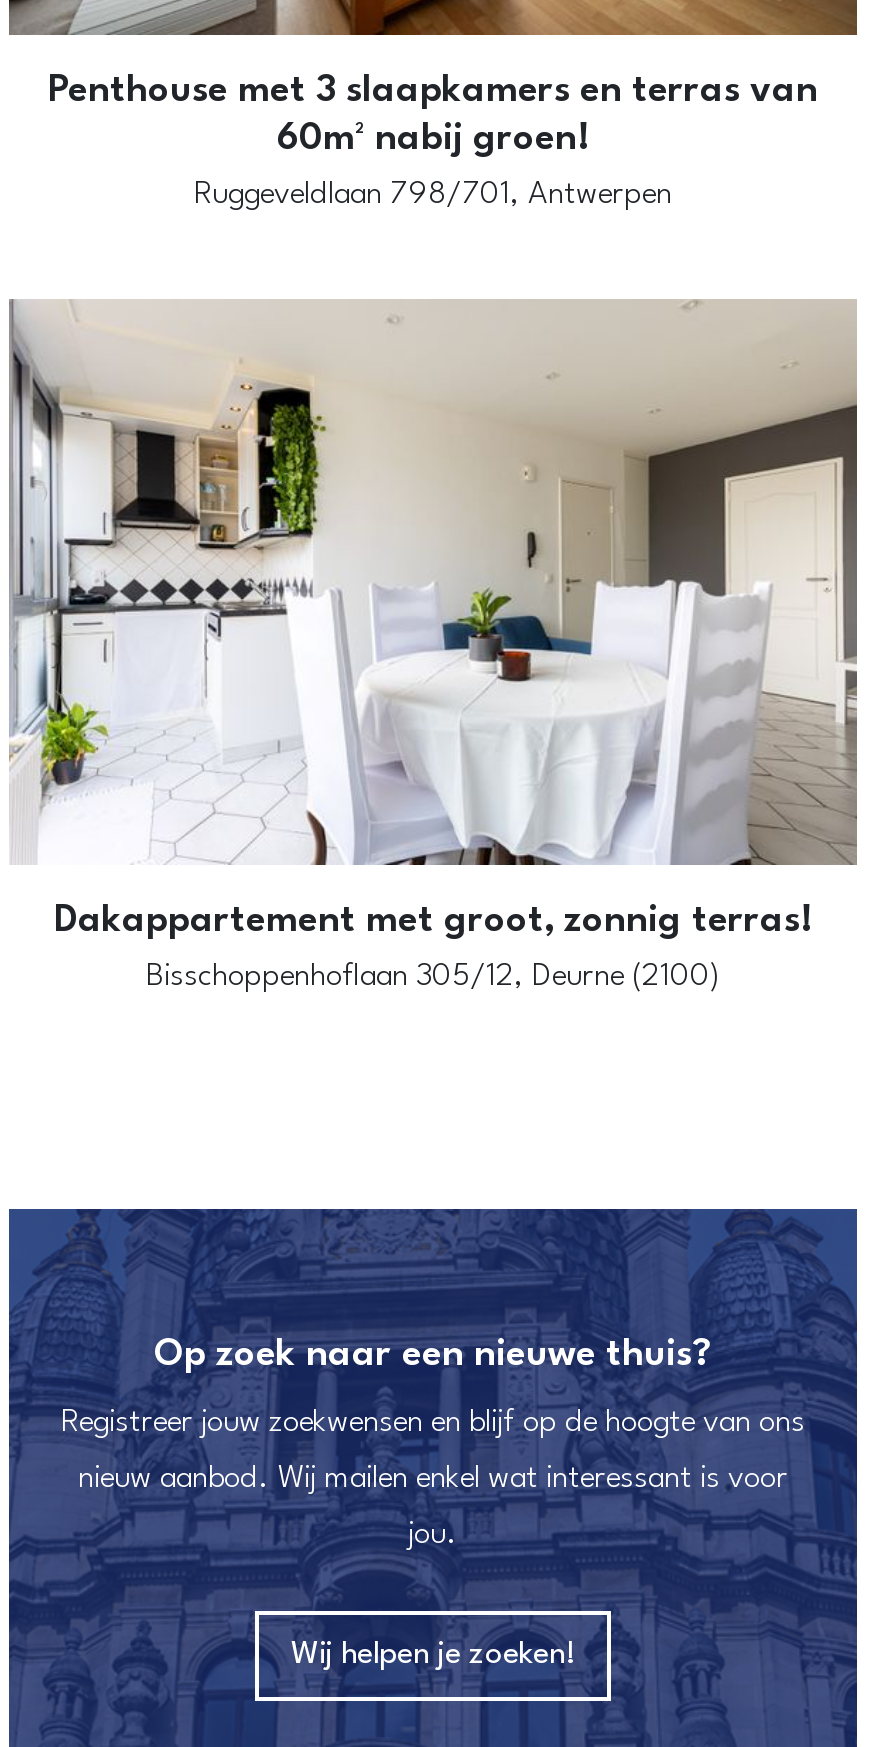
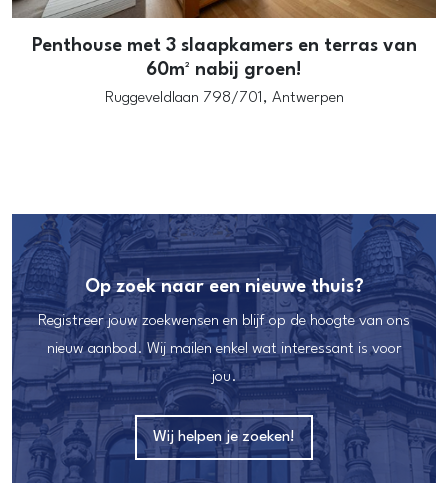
[9,298,859,992] [image] | Dakappartement met groot, zonnig terras! | Bisschoppenhoflaan 305/12, Deurne (2100) -> none

